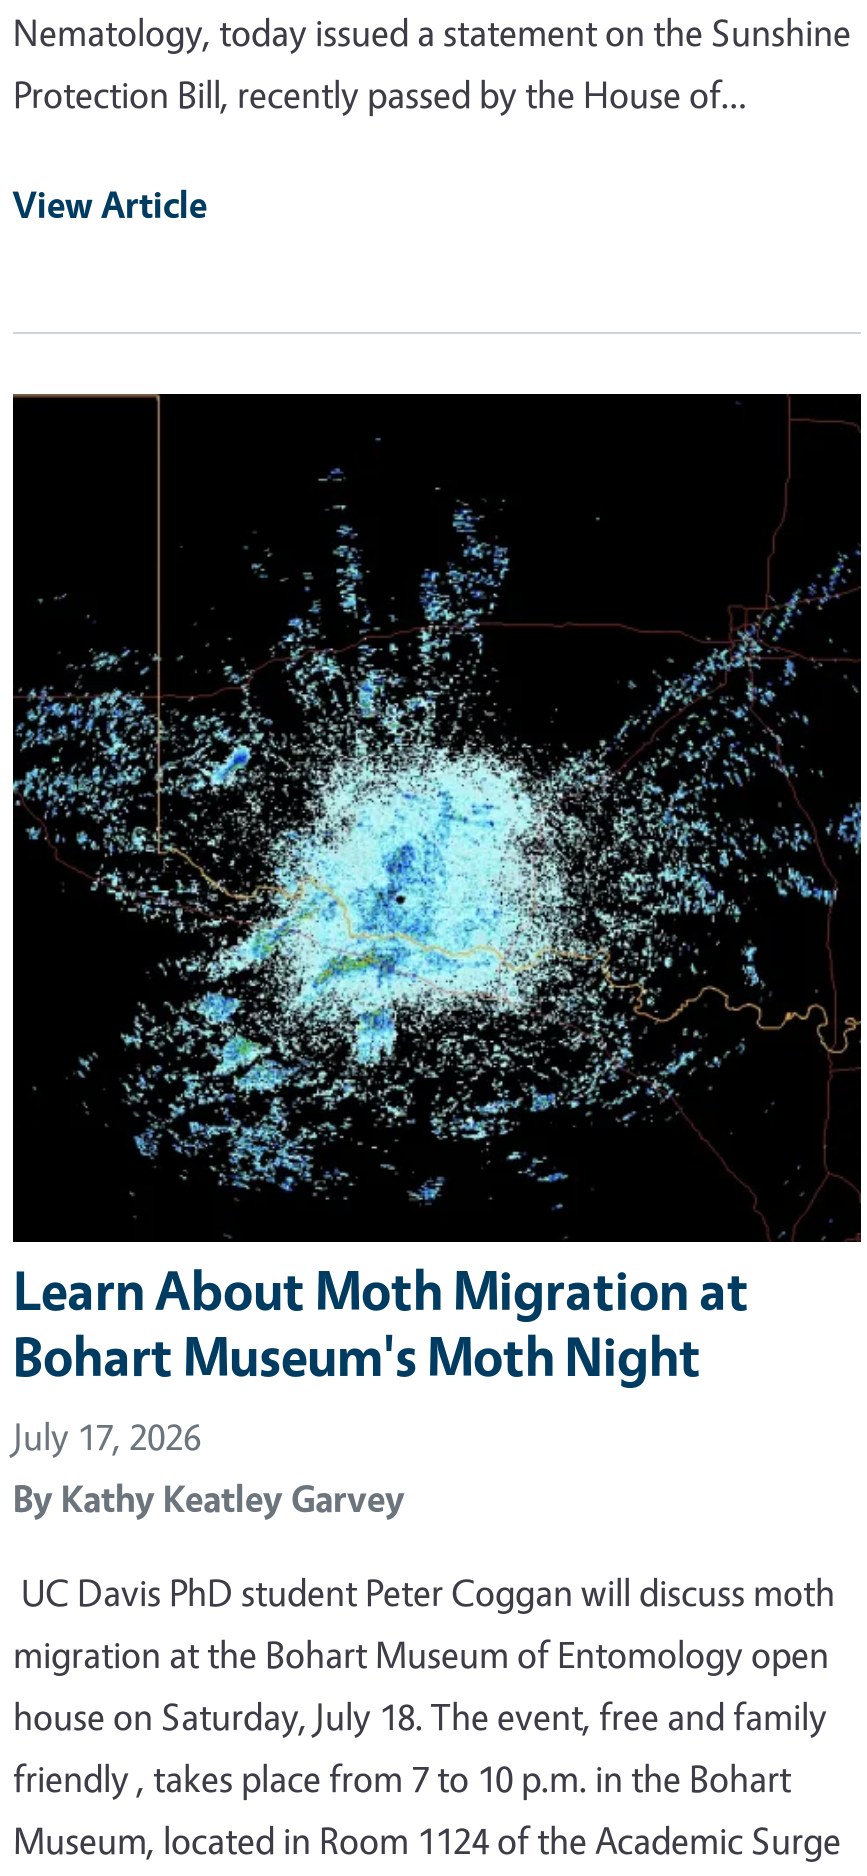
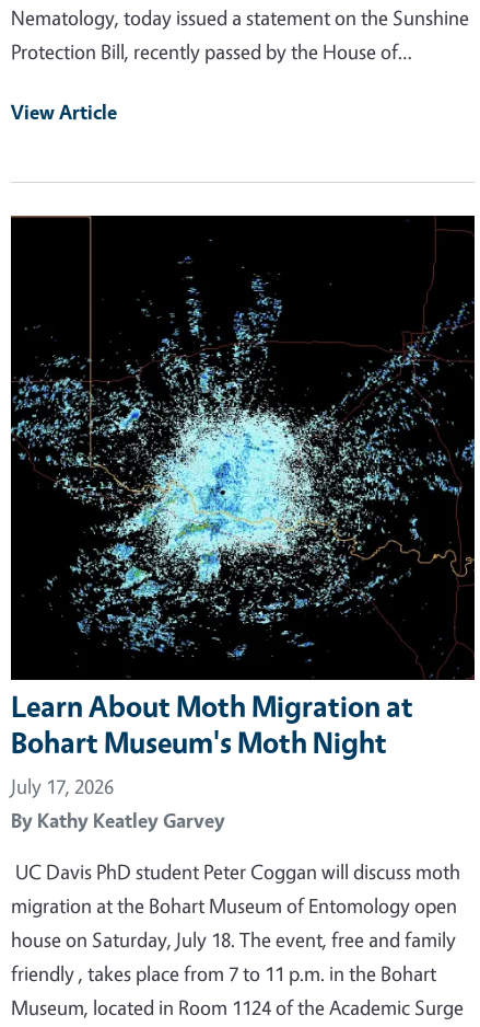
[13,1755,791,1803] friendly , takes place from 7 to 10 p.m. in the Bohart -> [11,961,436,987] friendly , takes place from 7 to 11 p.m. in the Bohart

